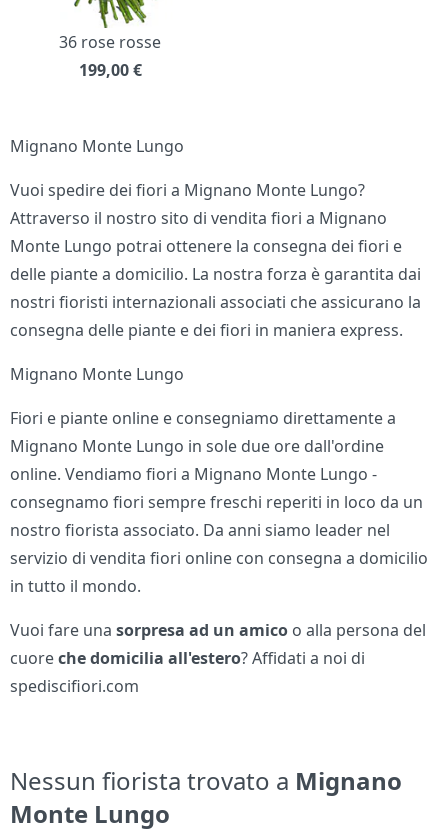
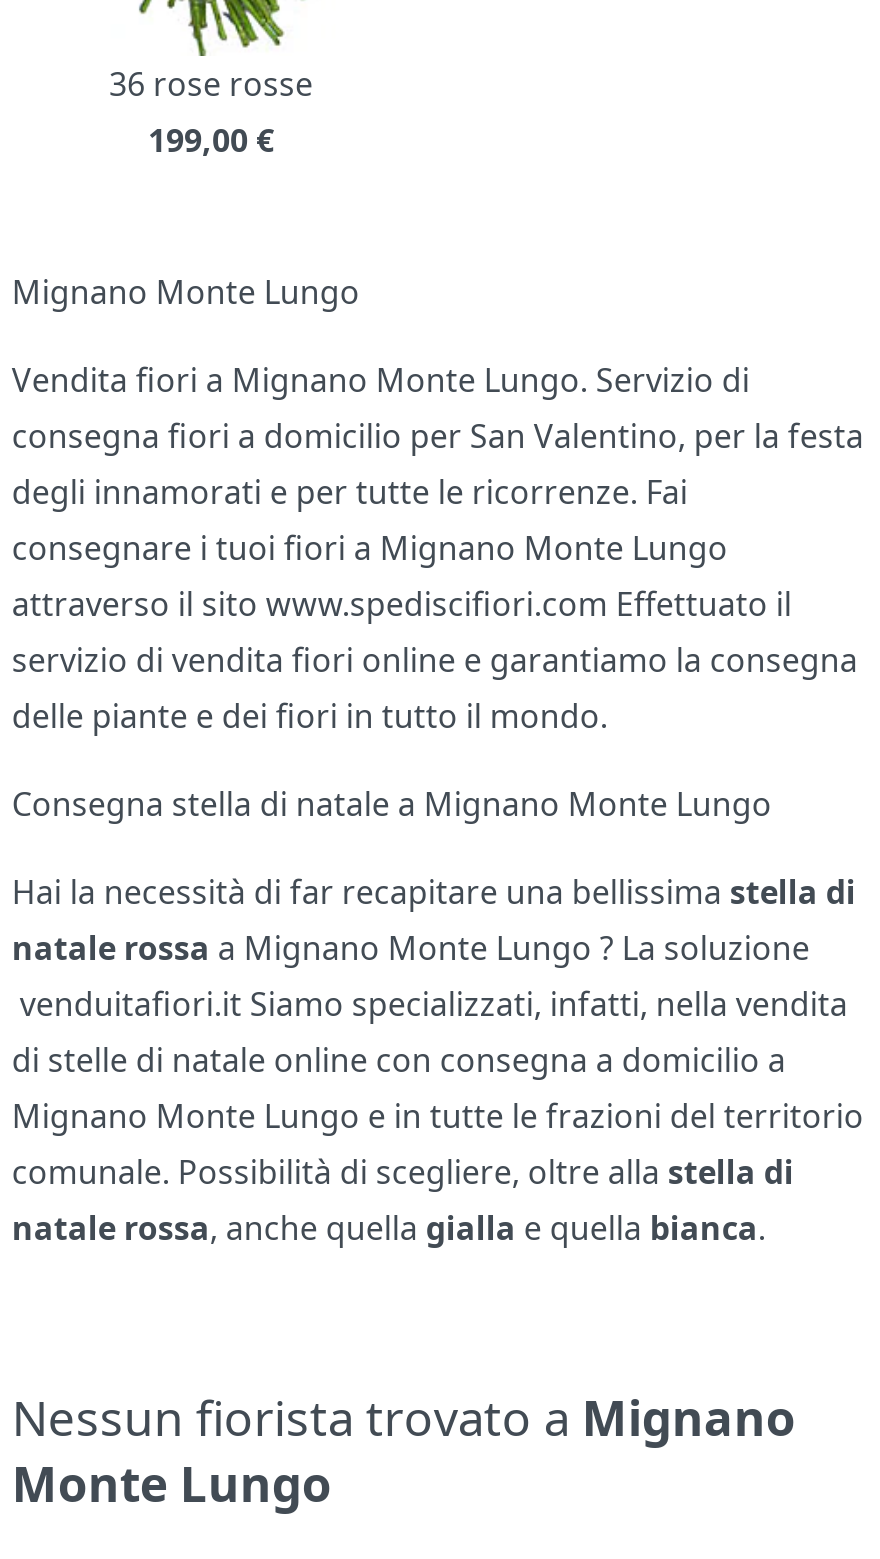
[10,179,428,697] Vuoi spedire dei fiori a Mignano Monte Lungo? | Attraverso il nostro sito di vendita fiori a Mignano | Monte Lungo potrai ottenere la consegna dei fiori e | delle piante a domicilio. La nostra forza è garantita dai | nostri fioristi internazionali associati che assicurano la | consegna delle piante e dei fiori in maniera express. | Mignano Monte Lungo | Fiori e piante online e consegniamo direttamente a | Mignano Monte Lungo in sole due ore dall'ordine | online. Vendiamo fiori a Mignano Monte Lungo - | consegnamo fiori sempre freschi reperiti in loco da un | nostro fiorista associato. Da anni siamo leader nel | servizio di vendita fiori online con consegna a domicilio | in tutto il mondo. | Vuoi fare una sorpresa ad un amico o alla persona del | cuore che domicilia all'estero? Affidati a noi di | spediscifiori.com -> [12,359,864,1251] Vendita fiori a Mignano Monte Lungo. Servizio di | consegna fiori a domicilio per San Valentino, per la festa | degli innamorati e per tutte le ricorrenze. Fai | consegnare i tuoi fiori a Mignano Monte Lungo | attraverso il sito www.spediscifiori.com Effettuato il | servizio di vendita fiori online e garantiamo la consegna | delle piante e dei fiori in tutto il mondo. | Consegna stella di natale a Mignano Monte Lungo | Hai la necessità di far recapitare una bellissima stella di | natale rossa a Mignano Monte Lungo ? La soluzione | venduitafiori.it Siamo specializzati, infatti, nella vendita | di stelle di natale online con consegna a domicilio a | Mignano Monte Lungo e in tutte le frazioni del territorio | comunale. Possibilità di scegliere, oltre alla stella di | natale rossa, anche quella gialla e quella bianca.

